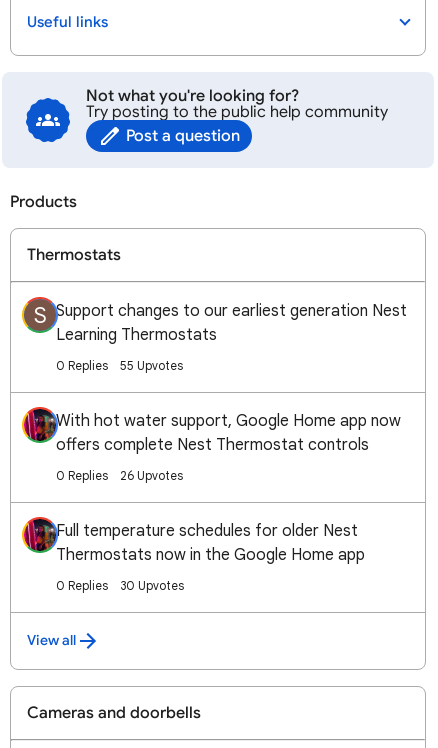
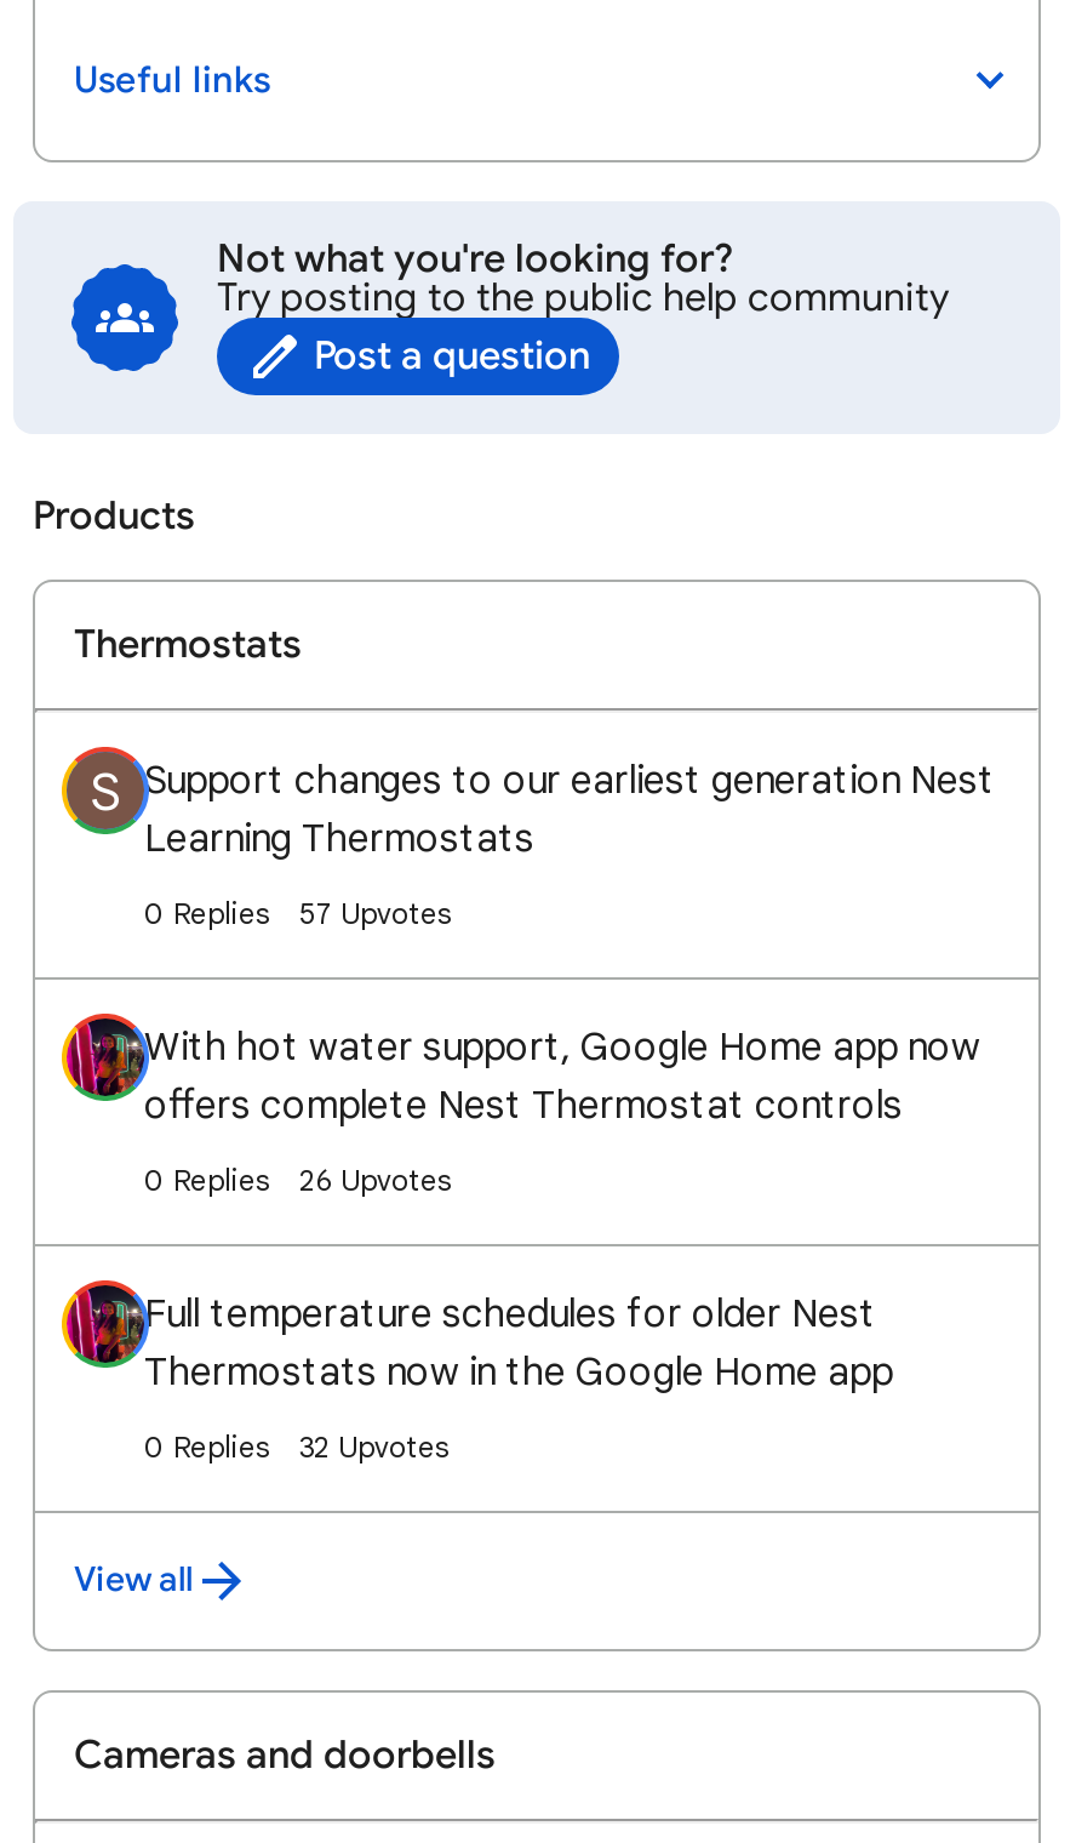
[120,358,183,373] 55 Upvotes -> [299,895,452,931] 57 Upvotes
[120,578,184,593] 30 Upvotes -> [299,1428,450,1465] 32 Upvotes

